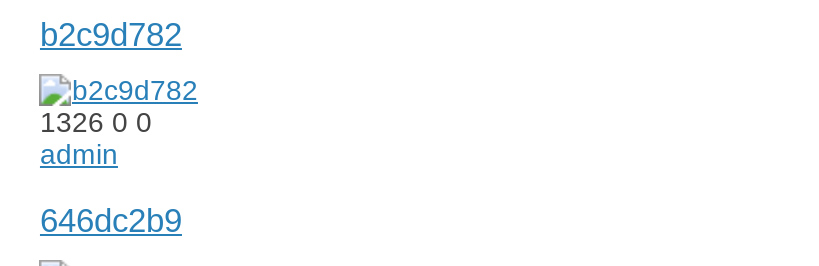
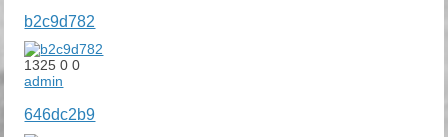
[40,106,152,138] 1326 0 0 -> [24,57,80,73] 1325 0 0

